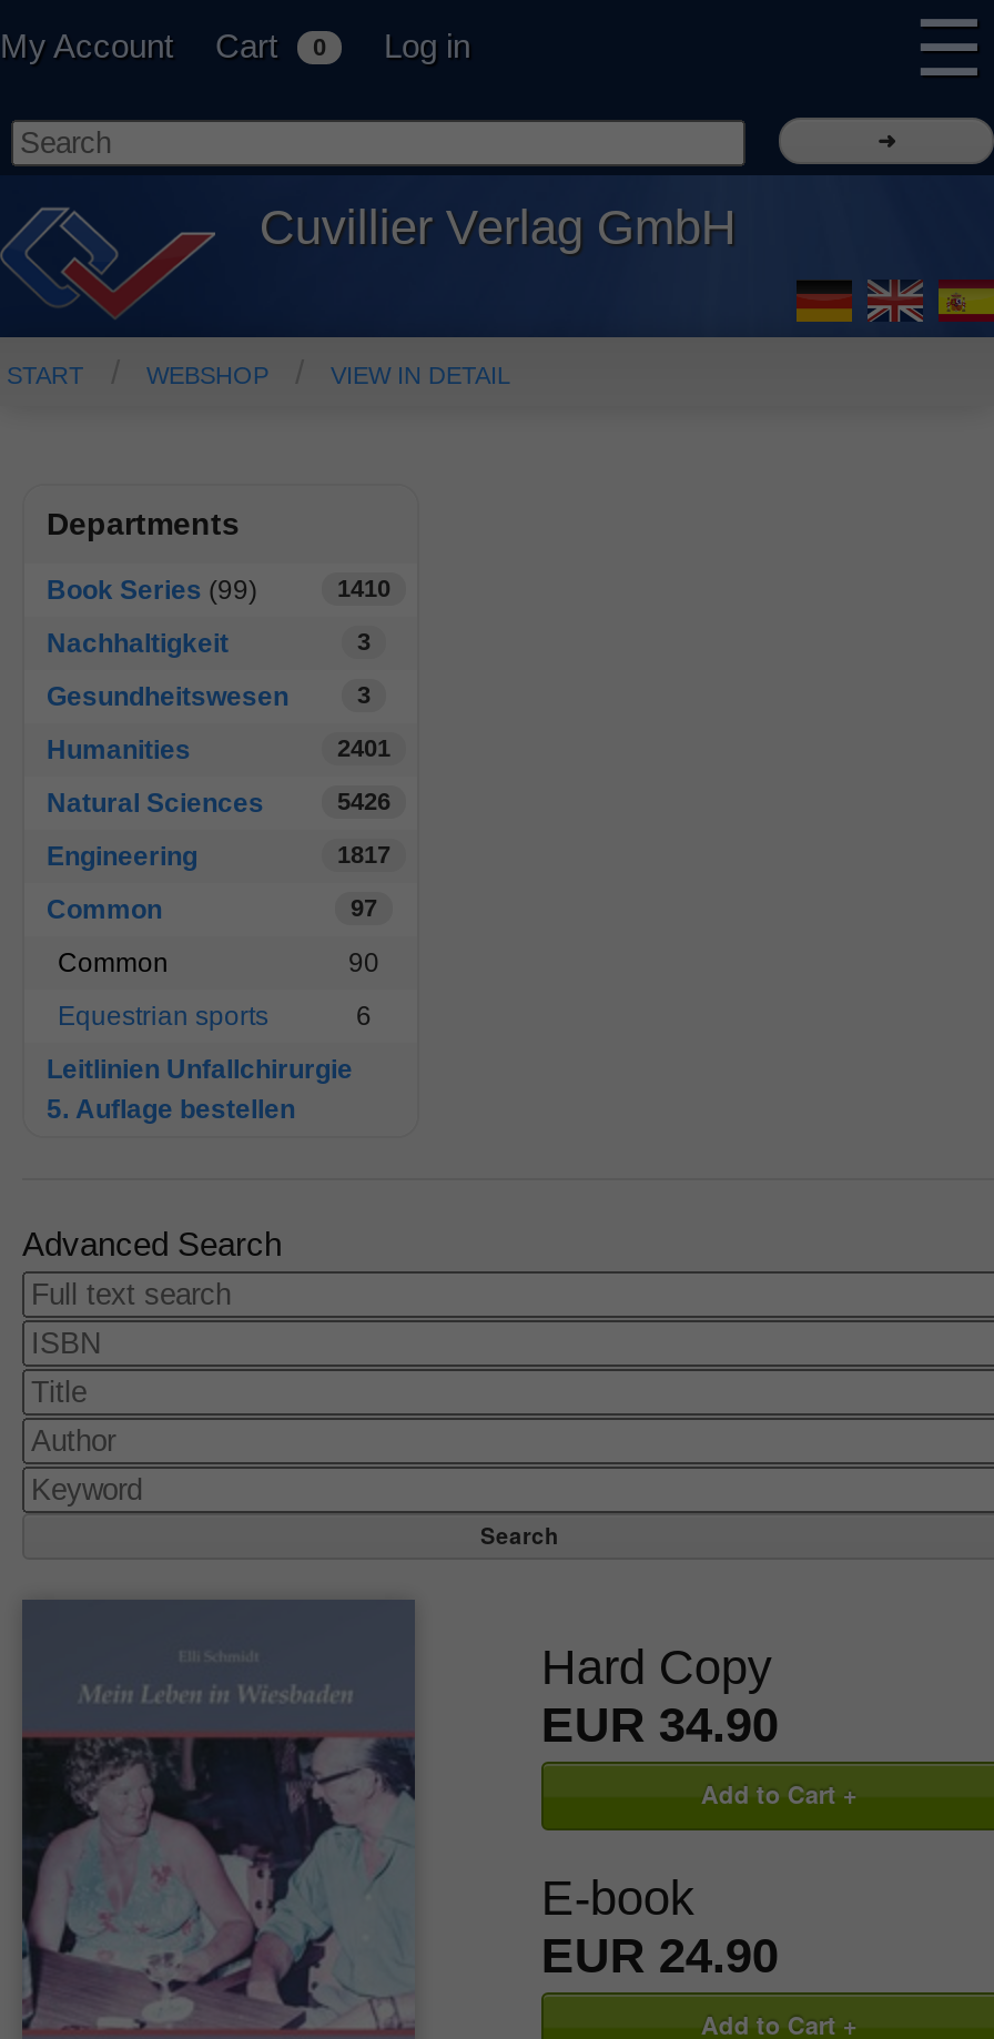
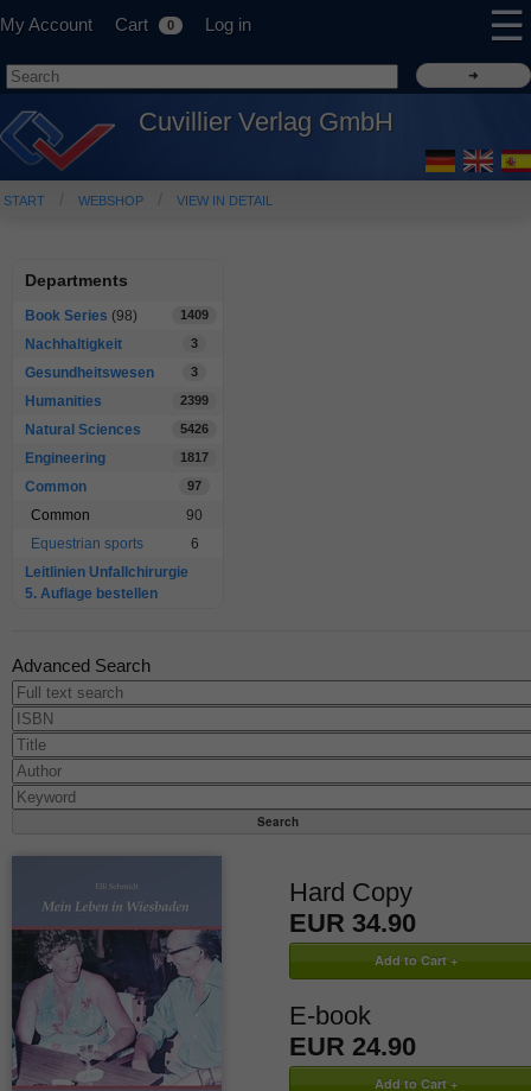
[47,575,257,606] Book Series (99) -> [25,308,137,324] Book Series (98)
[337,575,390,602] 1410 -> [180,308,209,322] 1409
[337,735,390,762] 2401 -> [180,393,209,408] 2399

